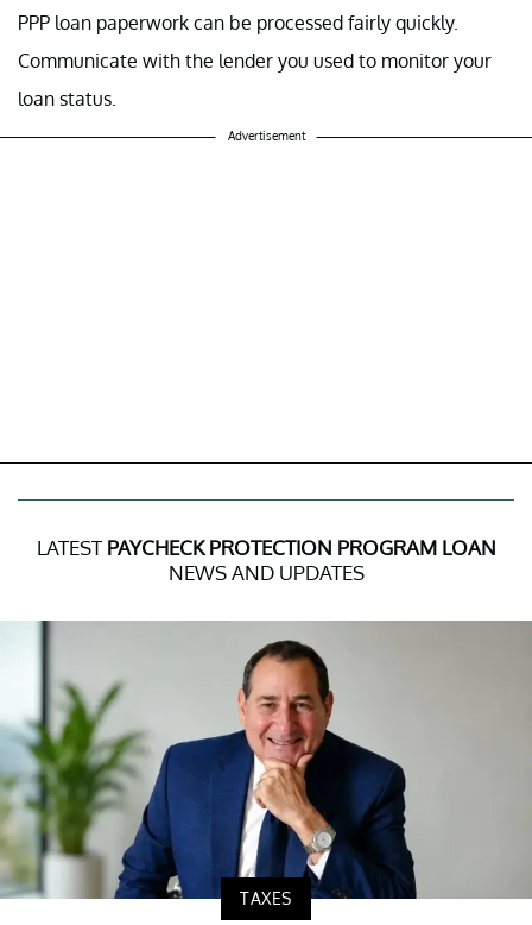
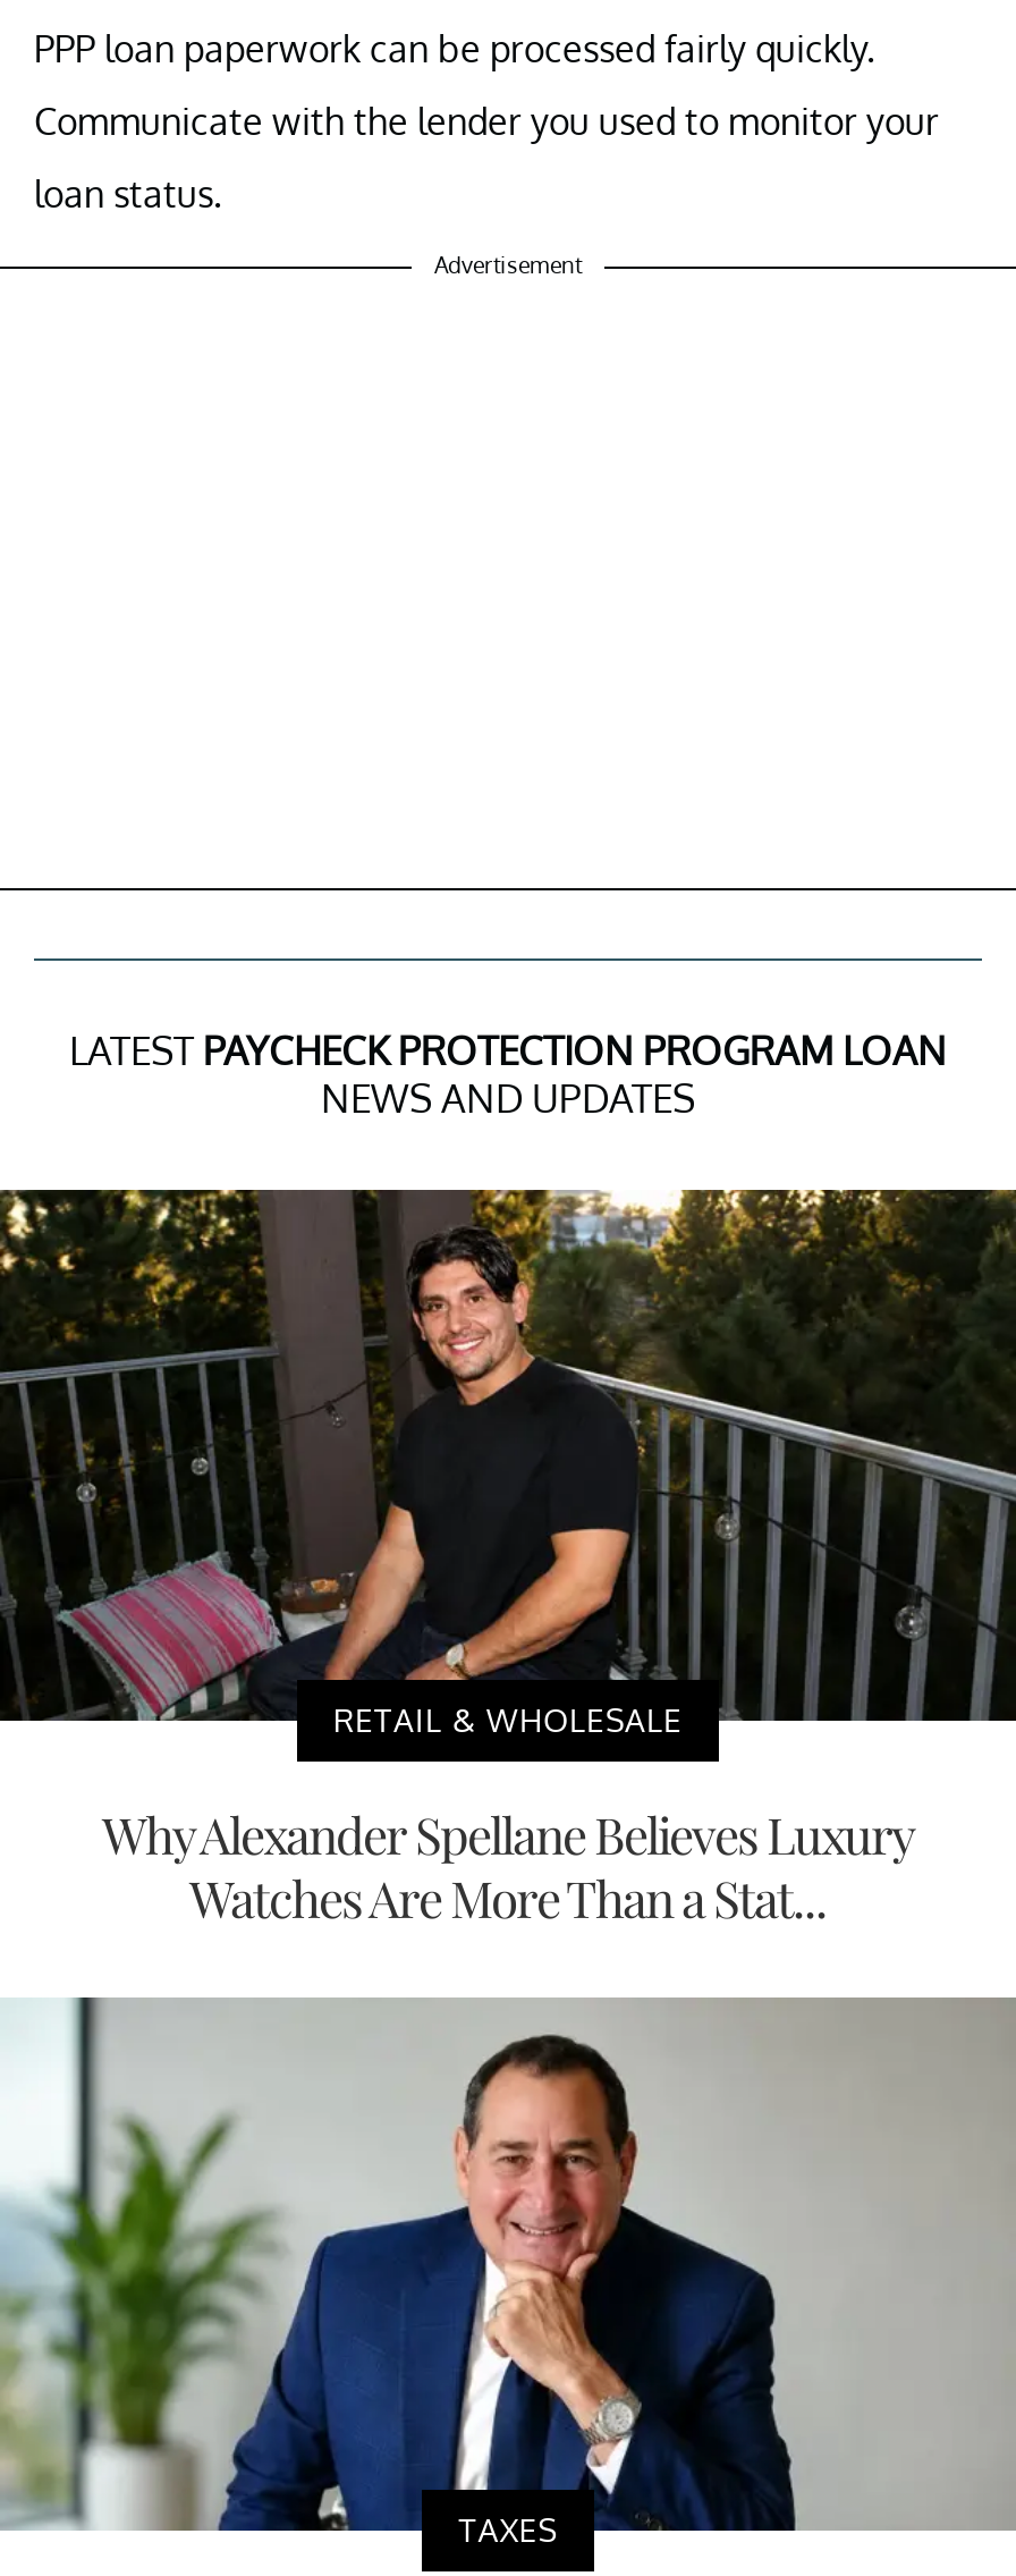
none -> [7,1188,1009,1932] [image] | RETAIL & WHOLESALE | Why Alexander Spellane Believes Luxury | Watches Are More Than a Stat...

